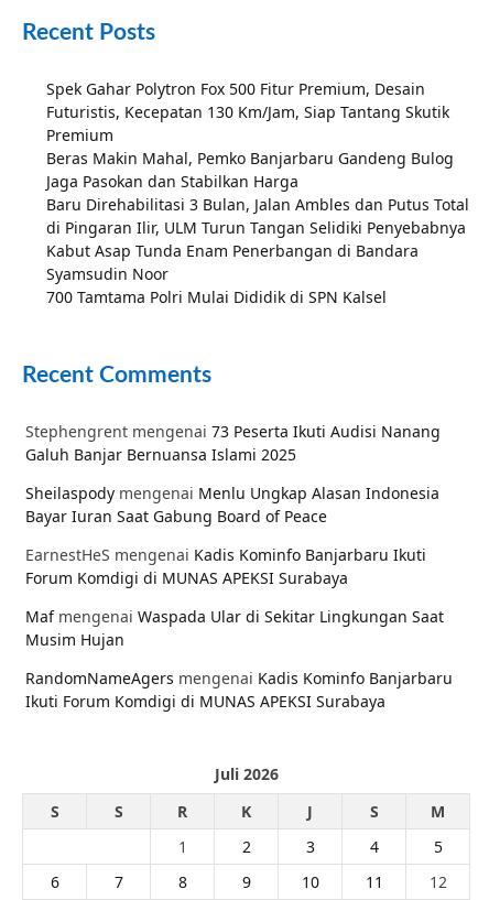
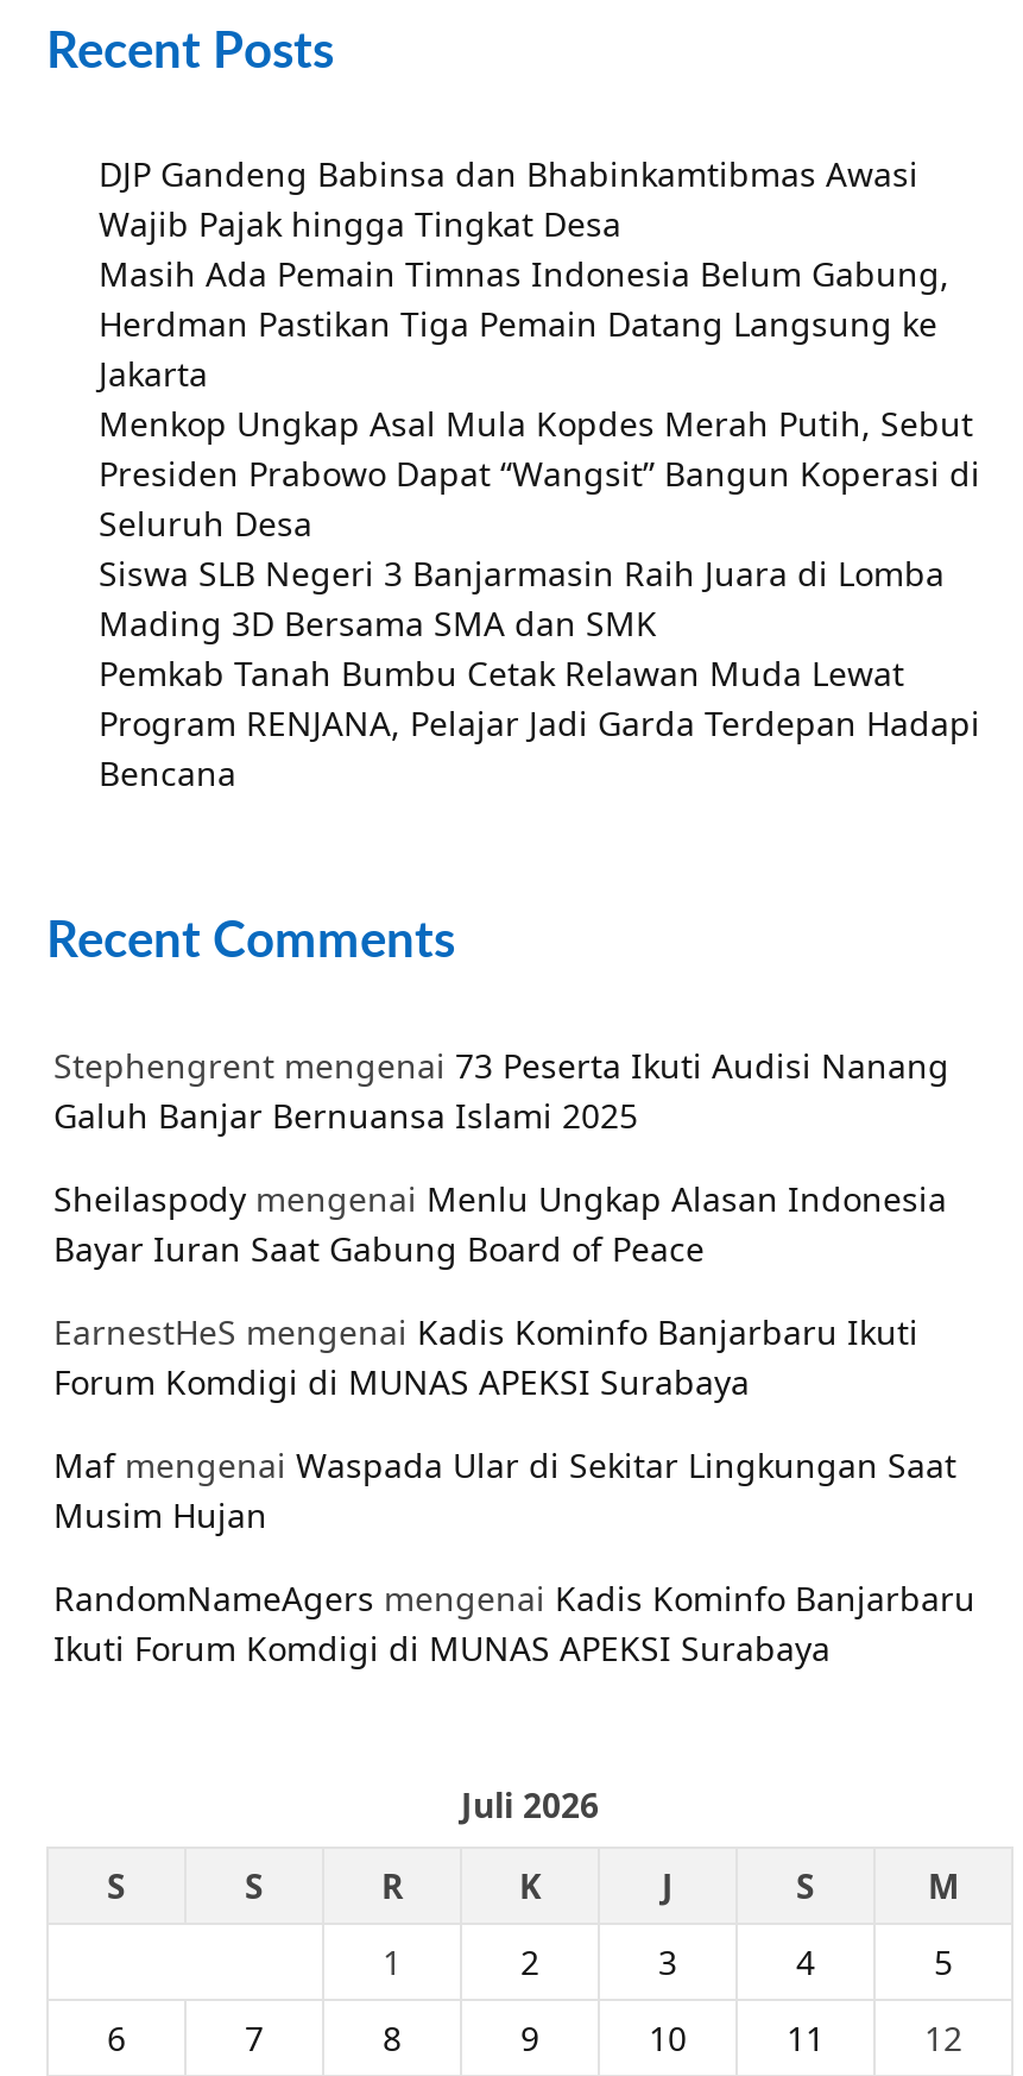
[46,78,469,307] Spek Gahar Polytron Fox 500 Fitur Premium, Desain | Futuristis, Kecepatan 130 Km/Jam, Siap Tantang Skutik | Premium | Beras Makin Mahal, Pemko Banjarbaru Gandeng Bulog | Jaga Pasokan dan Stabilkan Harga | Baru Direhabilitasi 3 Bulan, Jalan Ambles dan Putus Total | di Pingaran Ilir, ULM Turun Tangan Selidiki Penyebabnya | Kabut Asap Tunda Enam Penerbangan di Bandara | Syamsudin Noor | 700 Tamtama Polri Mulai Dididik di SPN Kalsel -> [99,152,980,797] DJP Gandeng Babinsa dan Bhabinkamtibmas Awasi | Wajib Pajak hingga Tingkat Desa | Masih Ada Pemain Timnas Indonesia Belum Gabung, | Herdman Pastikan Tiga Pemain Datang Langsung ke | Jakarta | Menkop Ungkap Asal Mula Kopdes Merah Putih, Sebut | Presiden Prabowo Dapat “Wangsit” Bangun Koperasi di | Seluruh Desa | Siswa SLB Negeri 3 Banjarmasin Raih Juara di Lomba | Mading 3D Bersama SMA dan SMK | Pemkab Tanah Bumbu Cetak Relawan Muda Lewat | Program RENJANA, Pelajar Jadi Garda Terdepan Hadapi | Bencana

